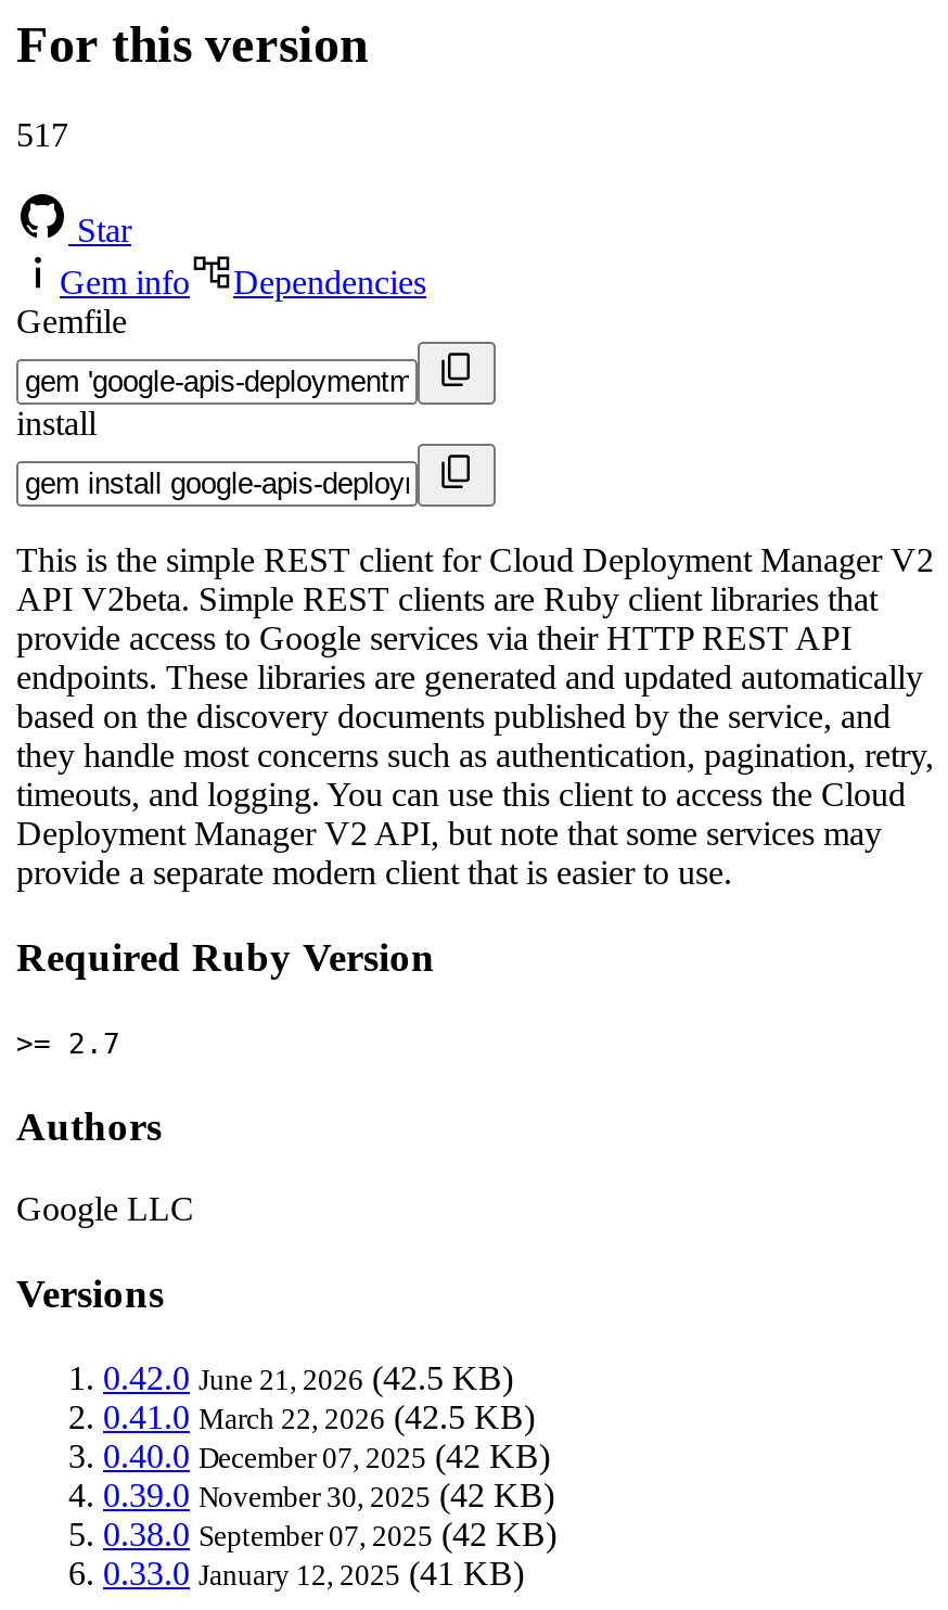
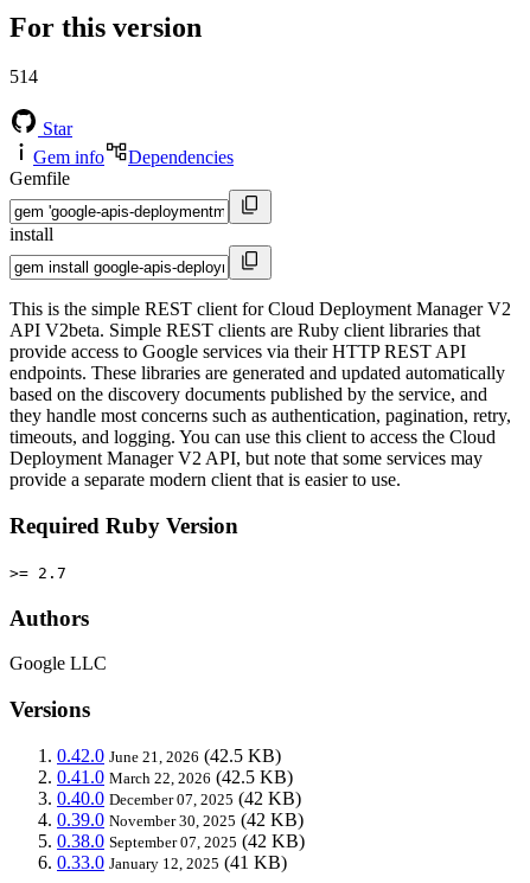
[16,117,68,154] 517 -> [9,67,38,87] 514

